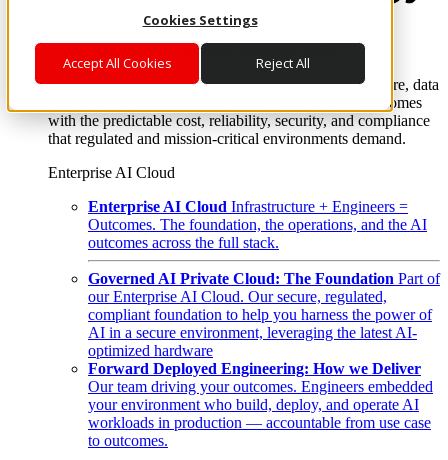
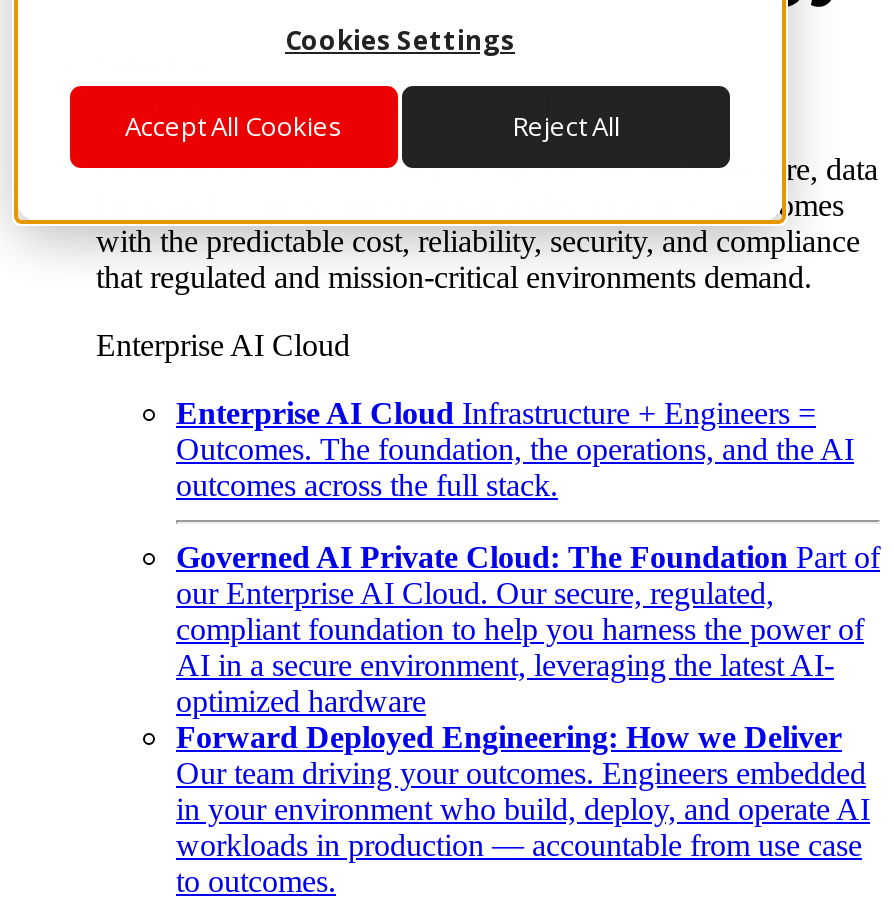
[88,396,419,413] your environment who build, deploy, and operate AI -> [176,792,870,826] in your environment who build, deploy, and operate AI

